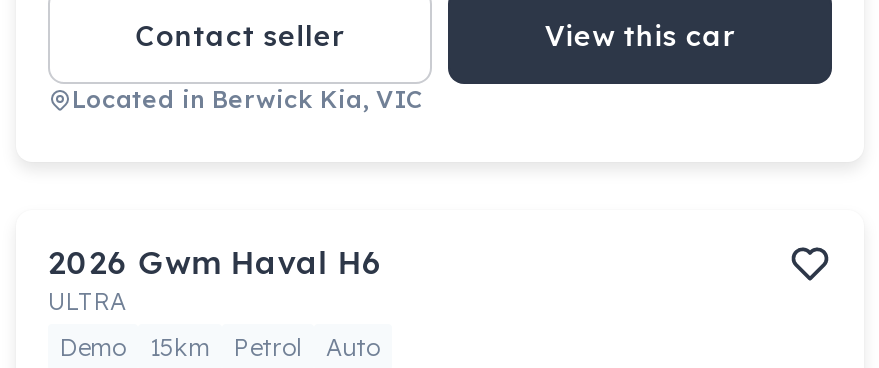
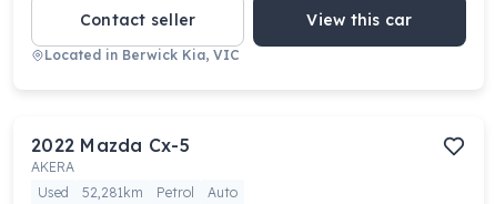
[48,242,383,316] 2026 Gwm Haval H6 | ULTRA -> [31,134,190,175] 2022 Mazda Cx-5 | AKERA
[60,332,210,362] Demo | 15km -> [38,184,143,201] Used | 52,281km

